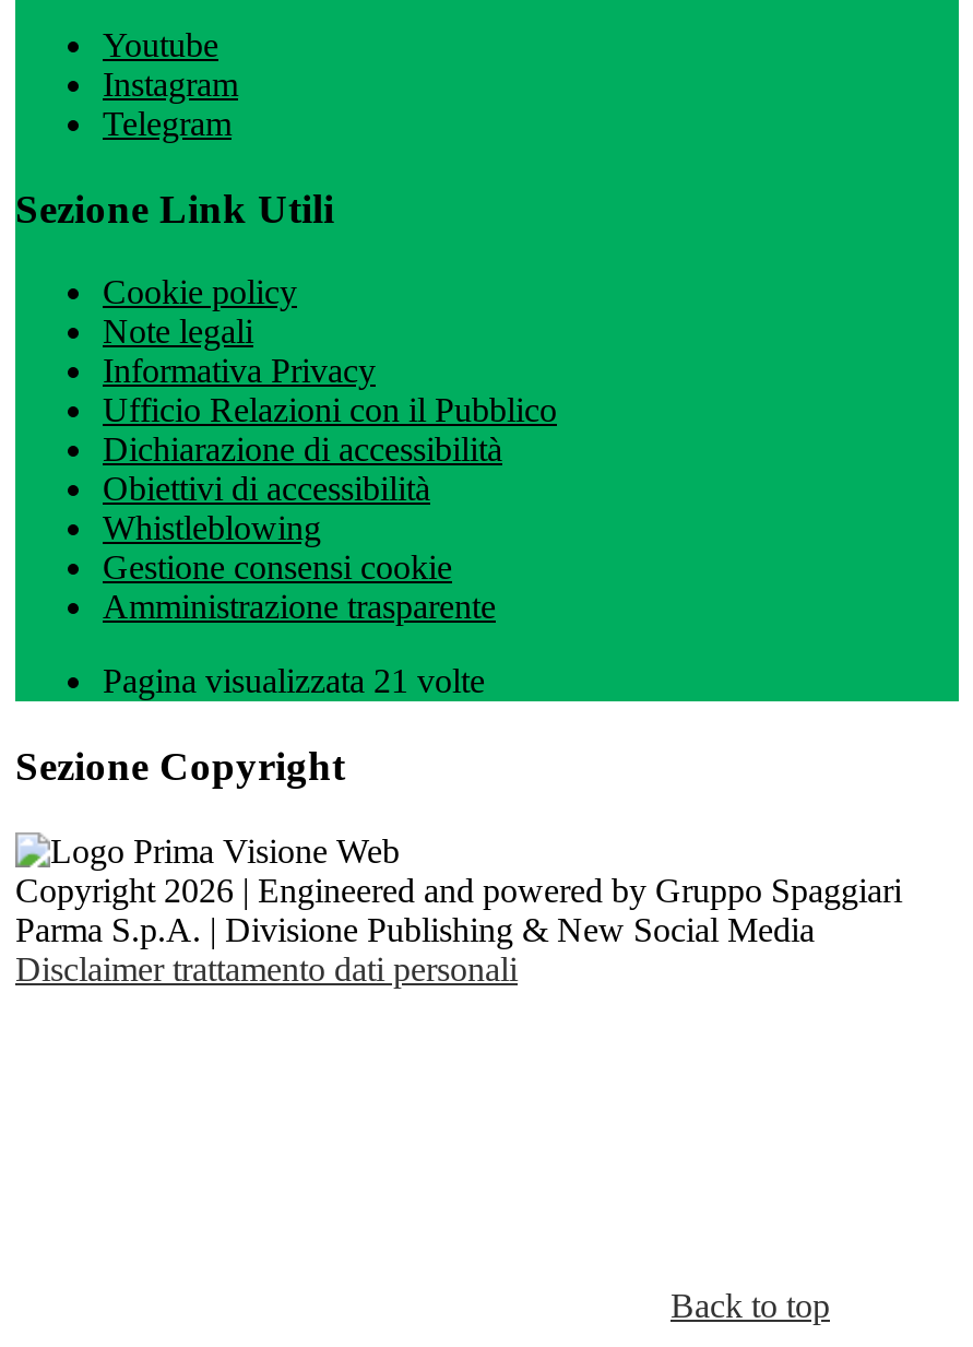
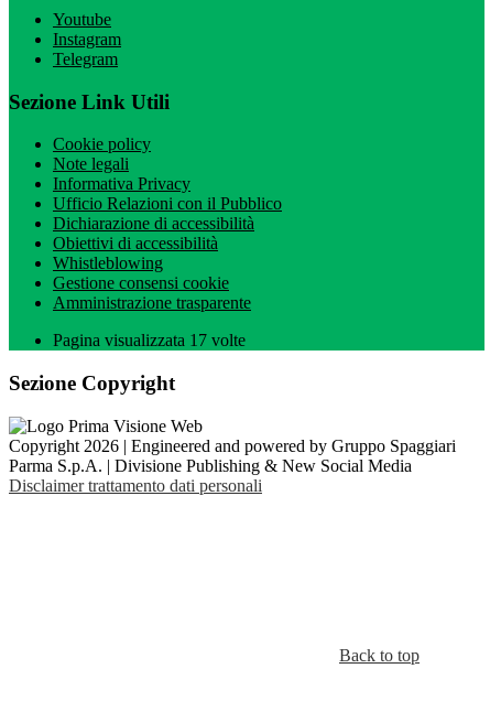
[103,663,485,700] Pagina visualizzata 21 volte -> [53,331,246,350] Pagina visualizzata 17 volte

